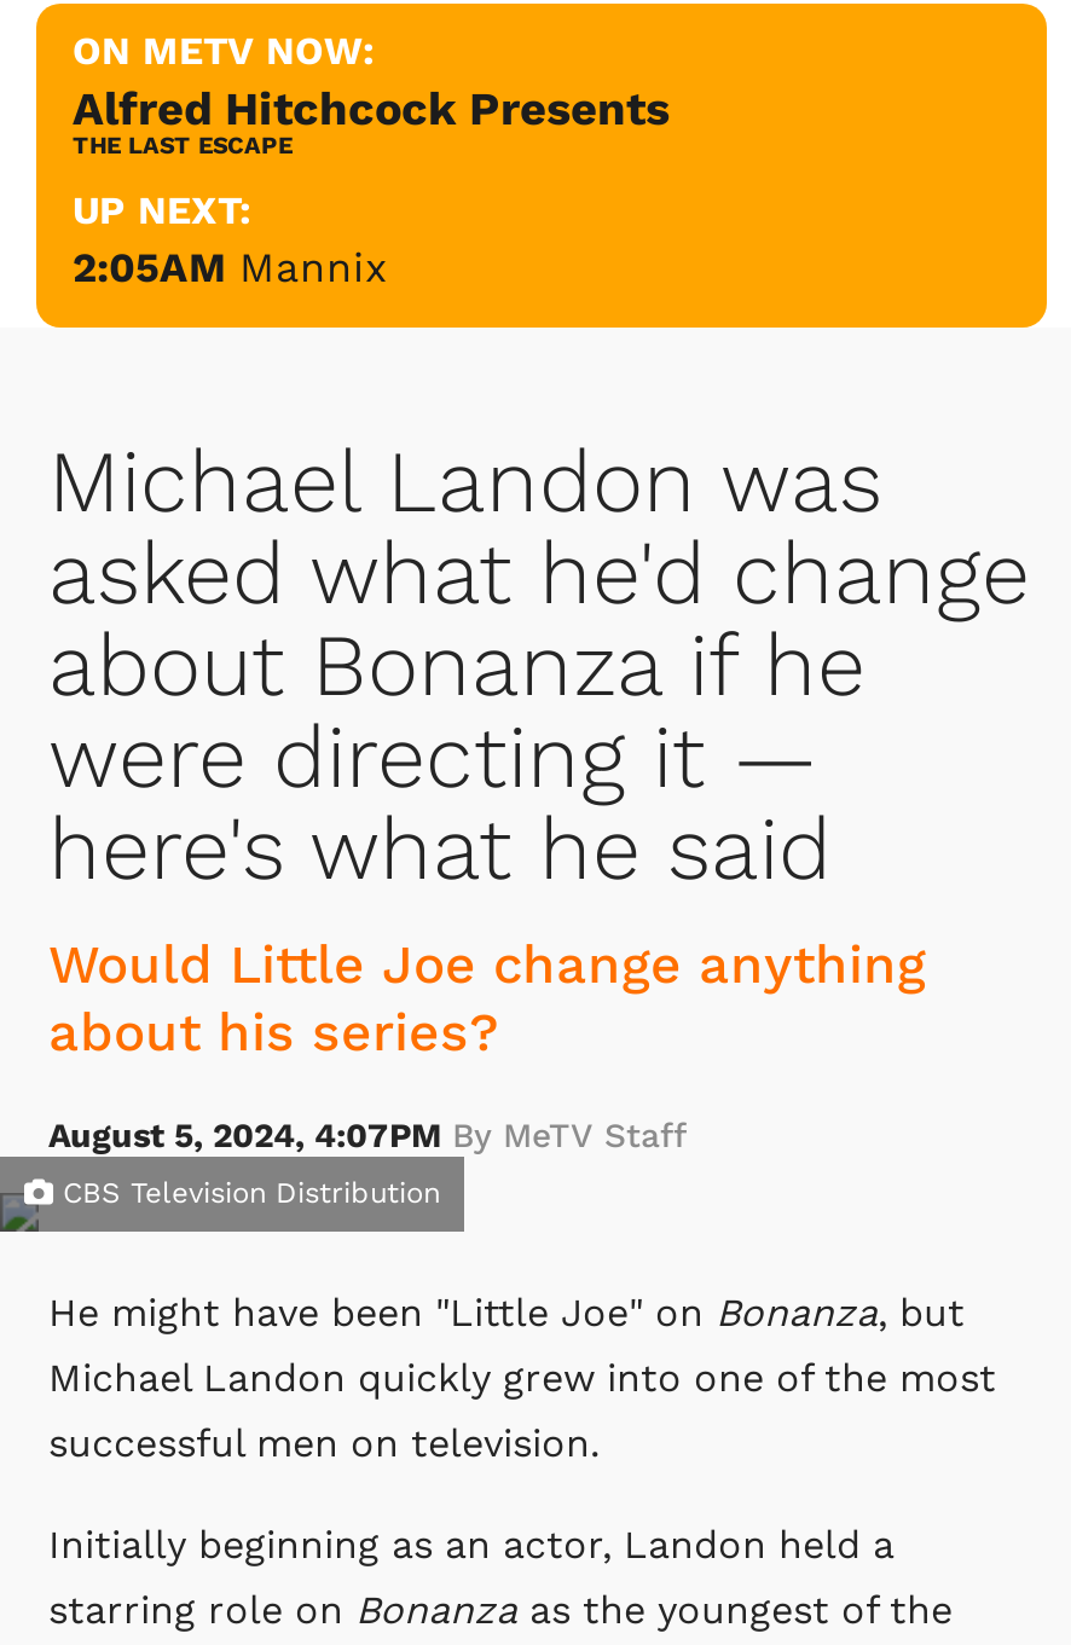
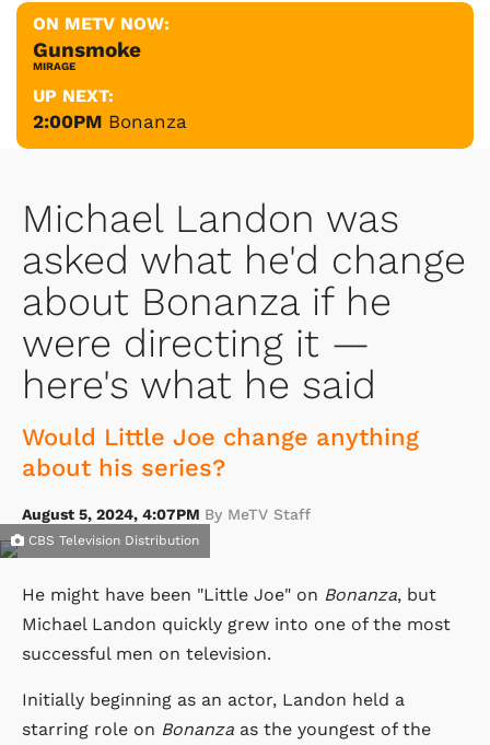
[73,80,670,157] Alfred Hitchcock Presents | THE LAST ESCAPE -> [33,37,141,72] Gunsmoke | MIRAGE
[73,242,387,290] 2:05AM Mannix -> [33,110,187,132] 2:00PM Bonanza

